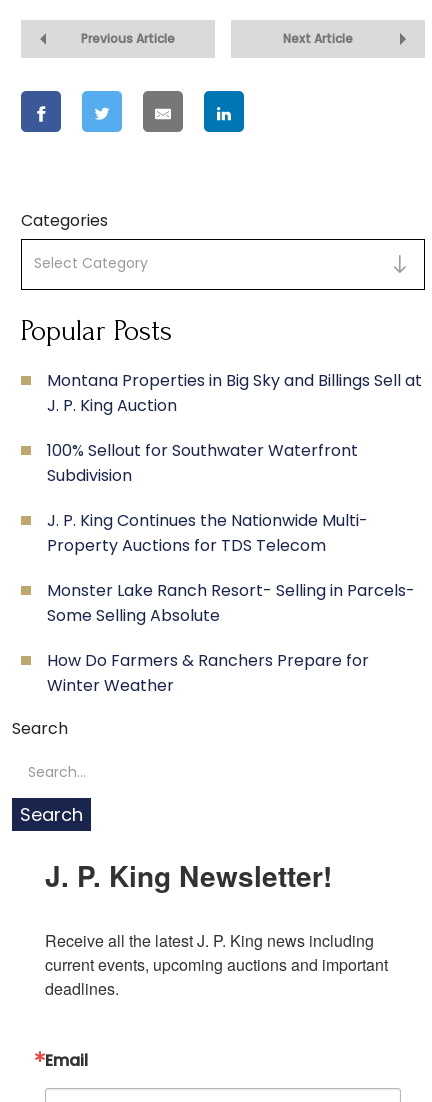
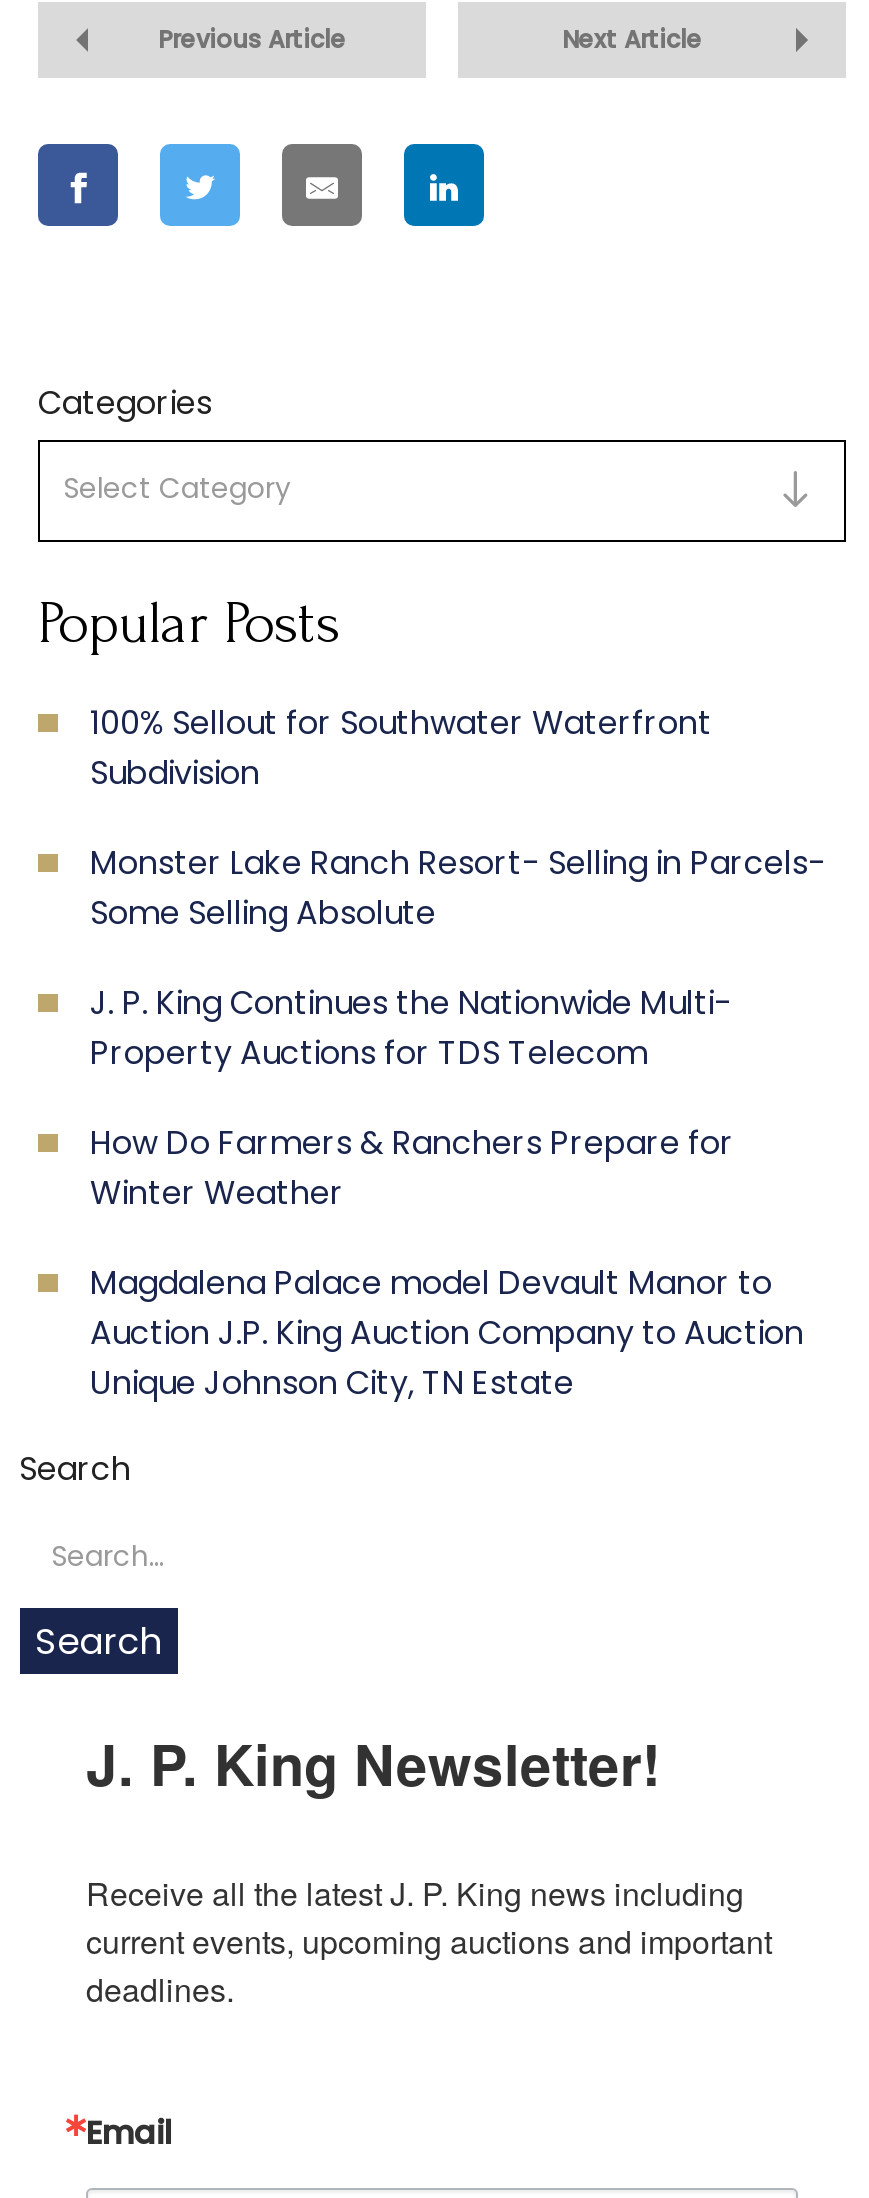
[47,369,422,417] Montana Properties in Big Sky and Billings Sell at | J. P. King Auction -> none
moved [47,439,358,487] -> [90,699,712,795]: 100% Sellout for Southwater Waterfront | Subdivision
moved [47,579,415,627] -> [90,839,826,935]: Monster Lake Ranch Resort- Selling in Parcels- | Some Selling Absolute
moved [47,649,369,697] -> [90,1119,734,1215]: How Do Farmers & Ranchers Prepare for | Winter Weather
none -> [90,1259,804,1405] Magdalena Palace model Devault Manor to | Auction J.P. King Auction Company to Auction | Unique Johnson City, TN Estate

